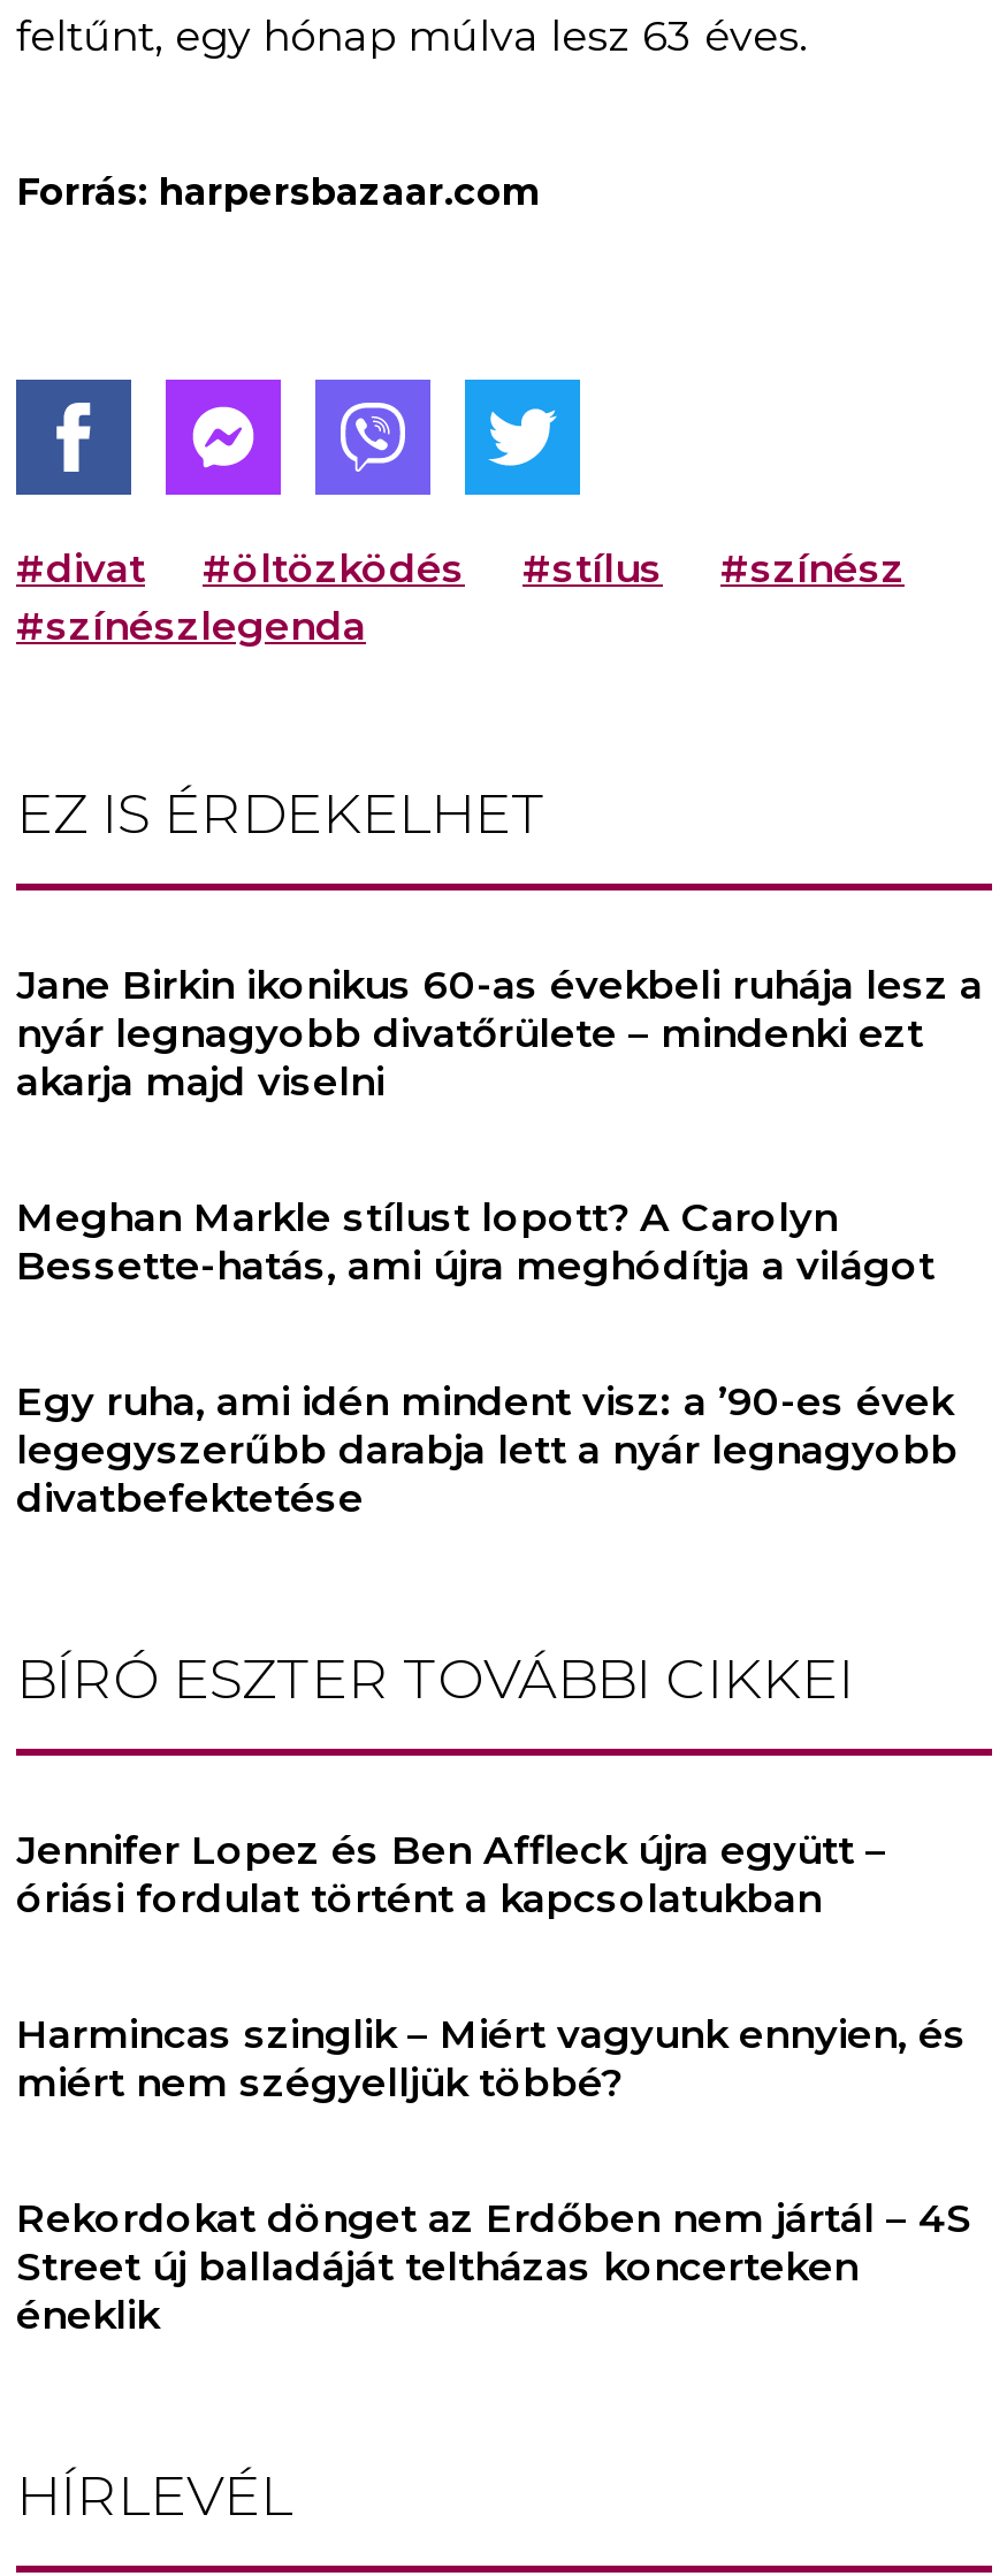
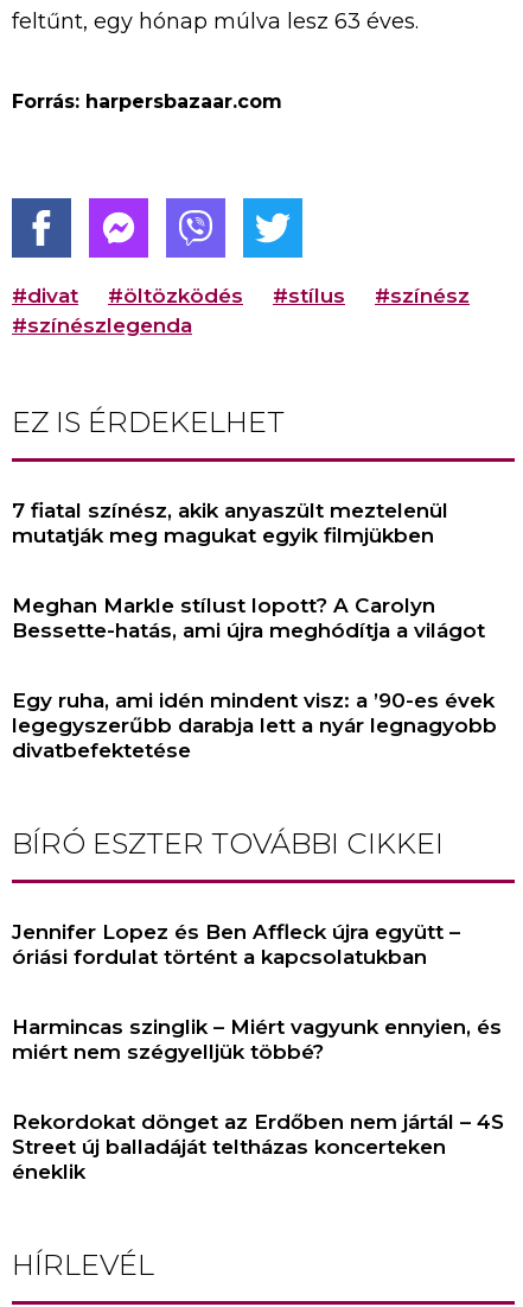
[16,961,983,1104] Jane Birkin ikonikus 60-as évekbeli ruhája lesz a | nyár legnagyobb divatőrülete – mindenki ezt | akarja majd viselni -> [12,498,448,547] 7 fiatal színész, akik anyaszült meztelenül | mutatják meg magukat egyik filmjükben

